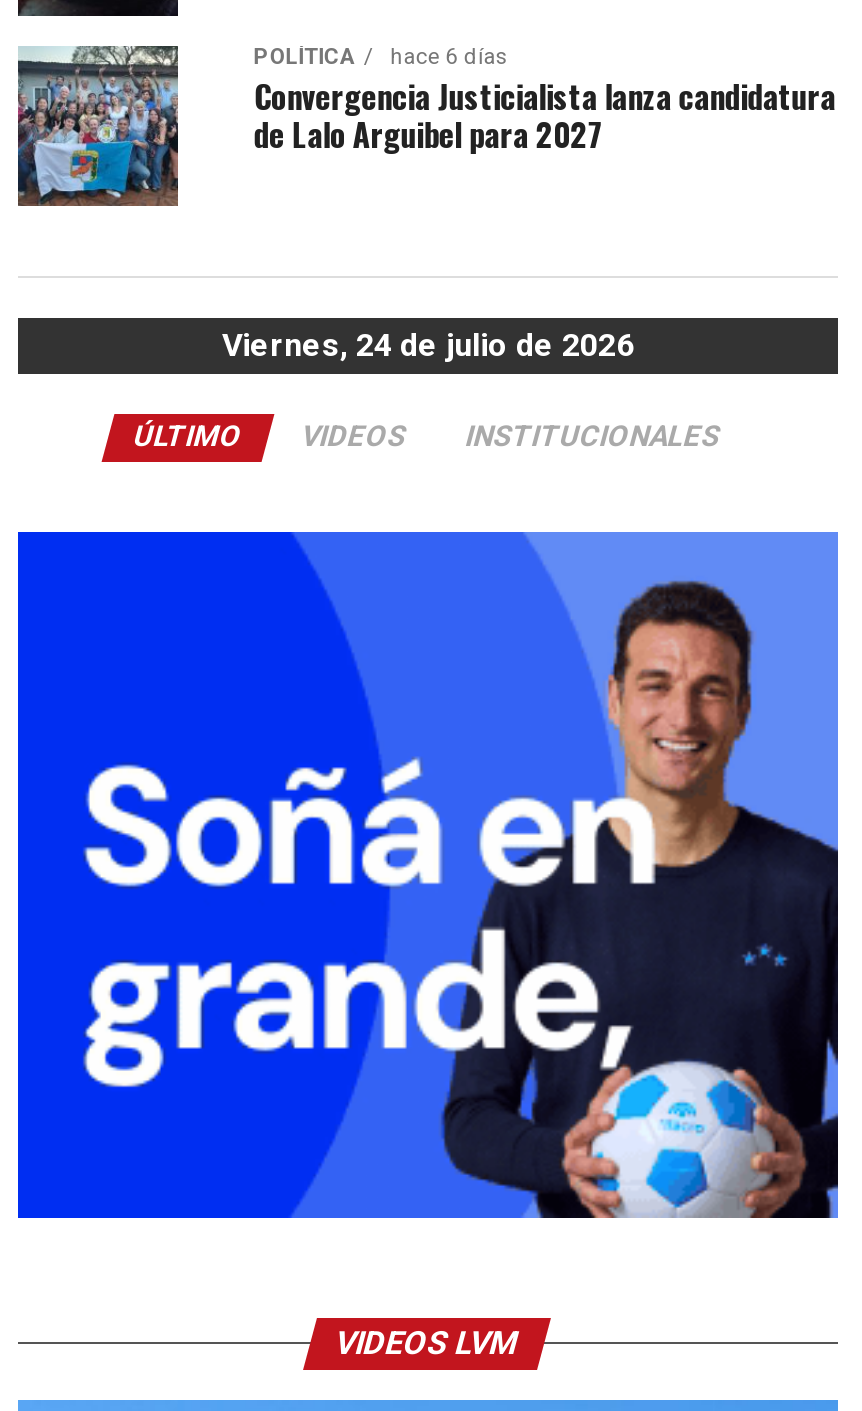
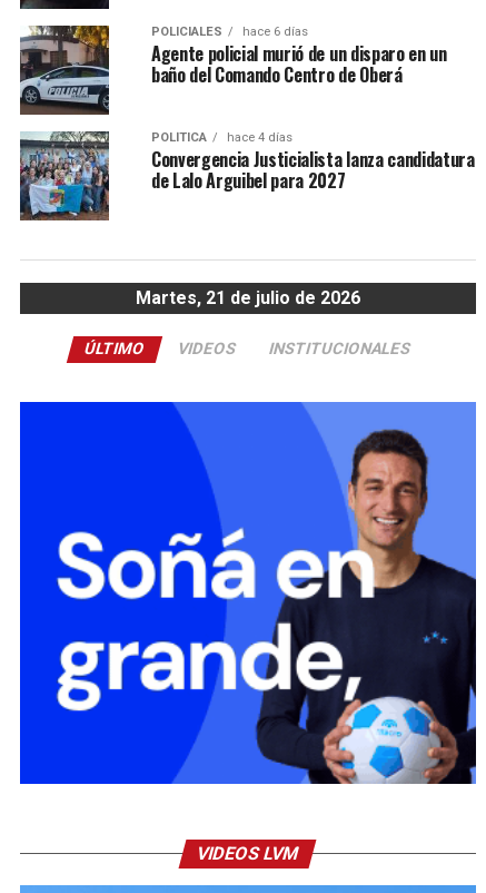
[254,44,354,70] POLÍTICA -> [151,24,222,39] POLICIALES
none -> [20,26,447,145] [image] | Agente policial murió de un disparo en un | baño del Comando Centro de Oberá | POLÍTICA | hace 4 días
[222,326,634,364] Viernes, 24 de julio de 2026 -> [136,287,360,309] Martes, 21 de julio de 2026

